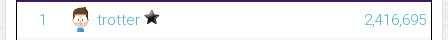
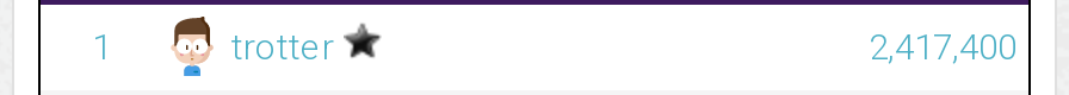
[364,11,426,29] 2,416,695 -> [869,26,1017,69] 2,417,400

